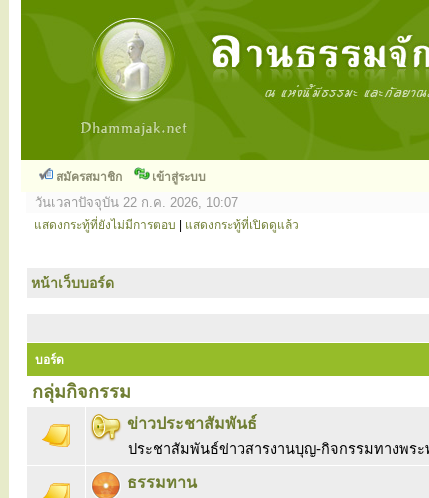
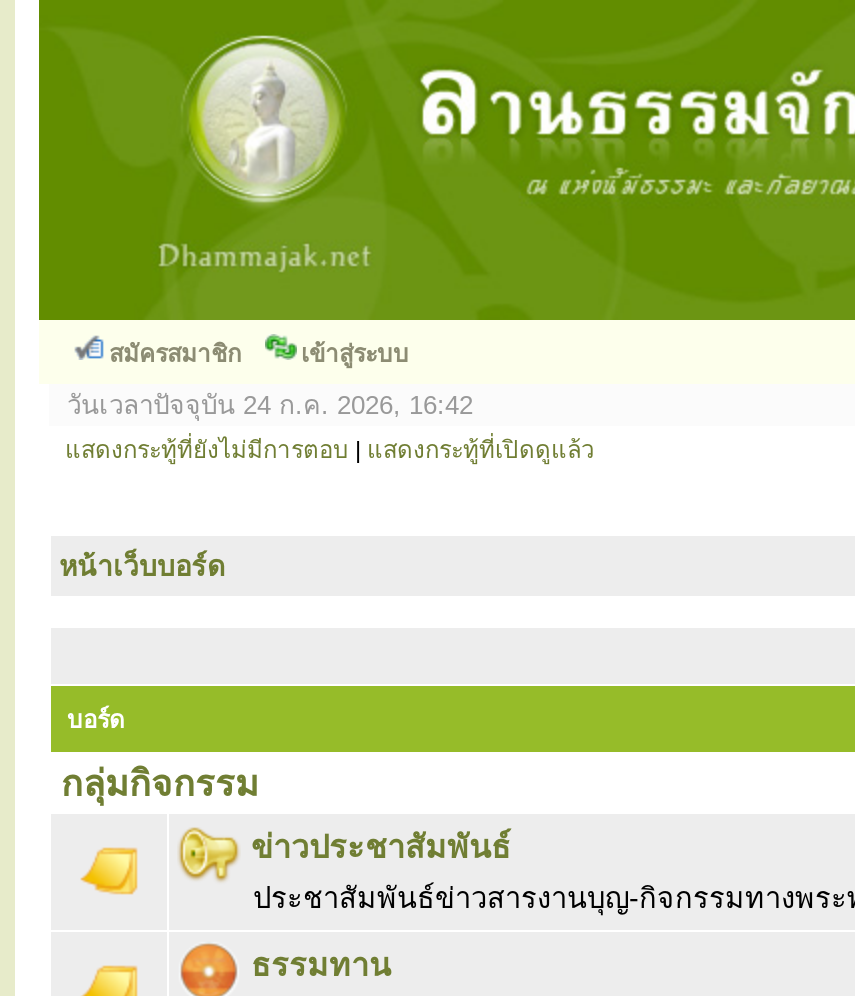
[35,195,246,210] วันเวลาปัจจุบัน 22 ก.ค. 2026, 10:07 -> [67,390,489,420] วันเวลาปัจจุบัน 24 ก.ค. 2026, 16:42

